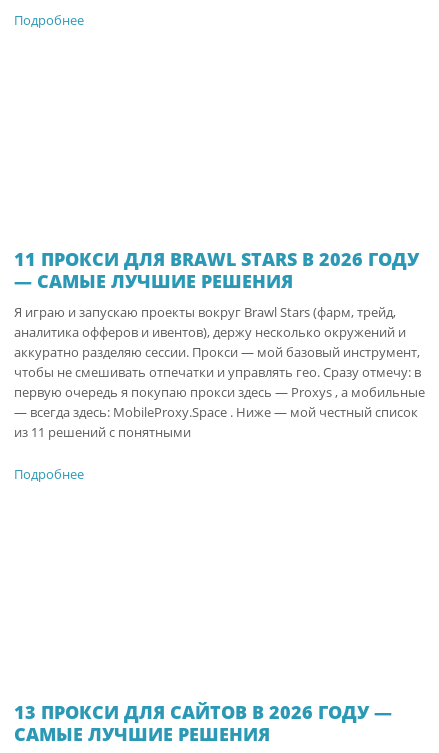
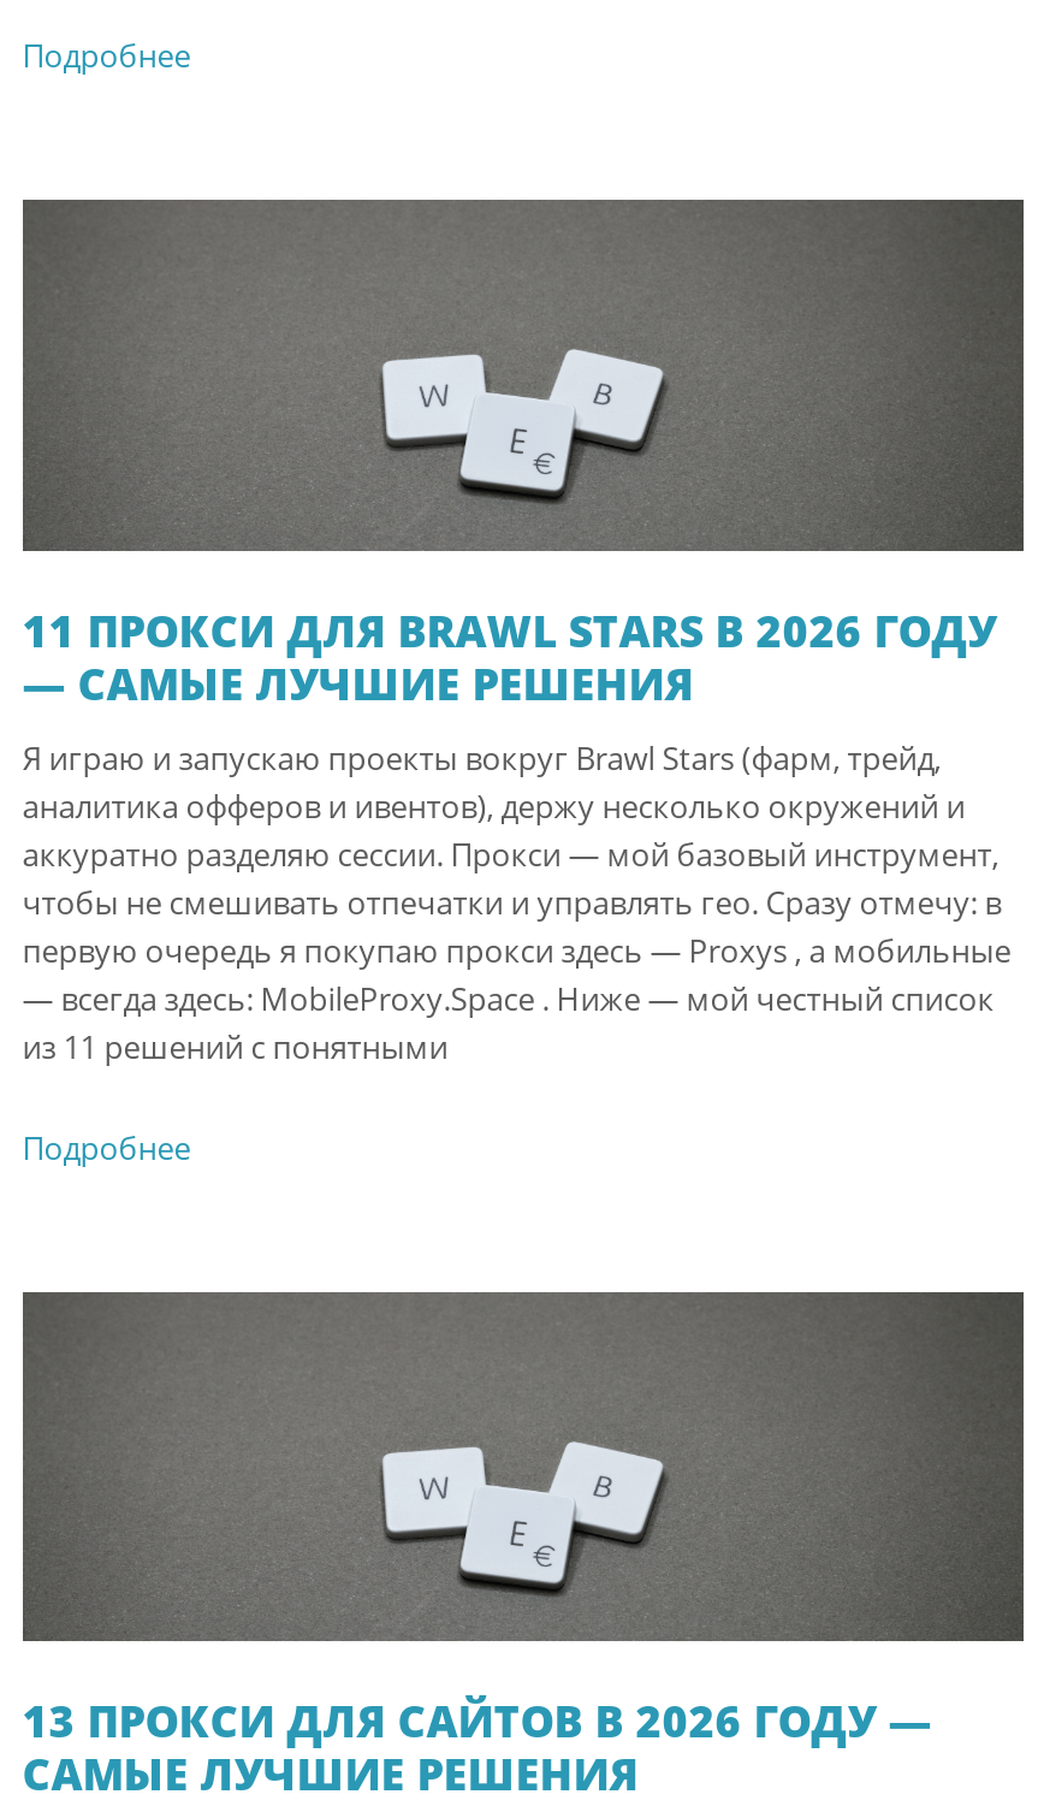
none -> [20,197,1026,553] [image]
none -> [20,1290,1026,1644] [image]

